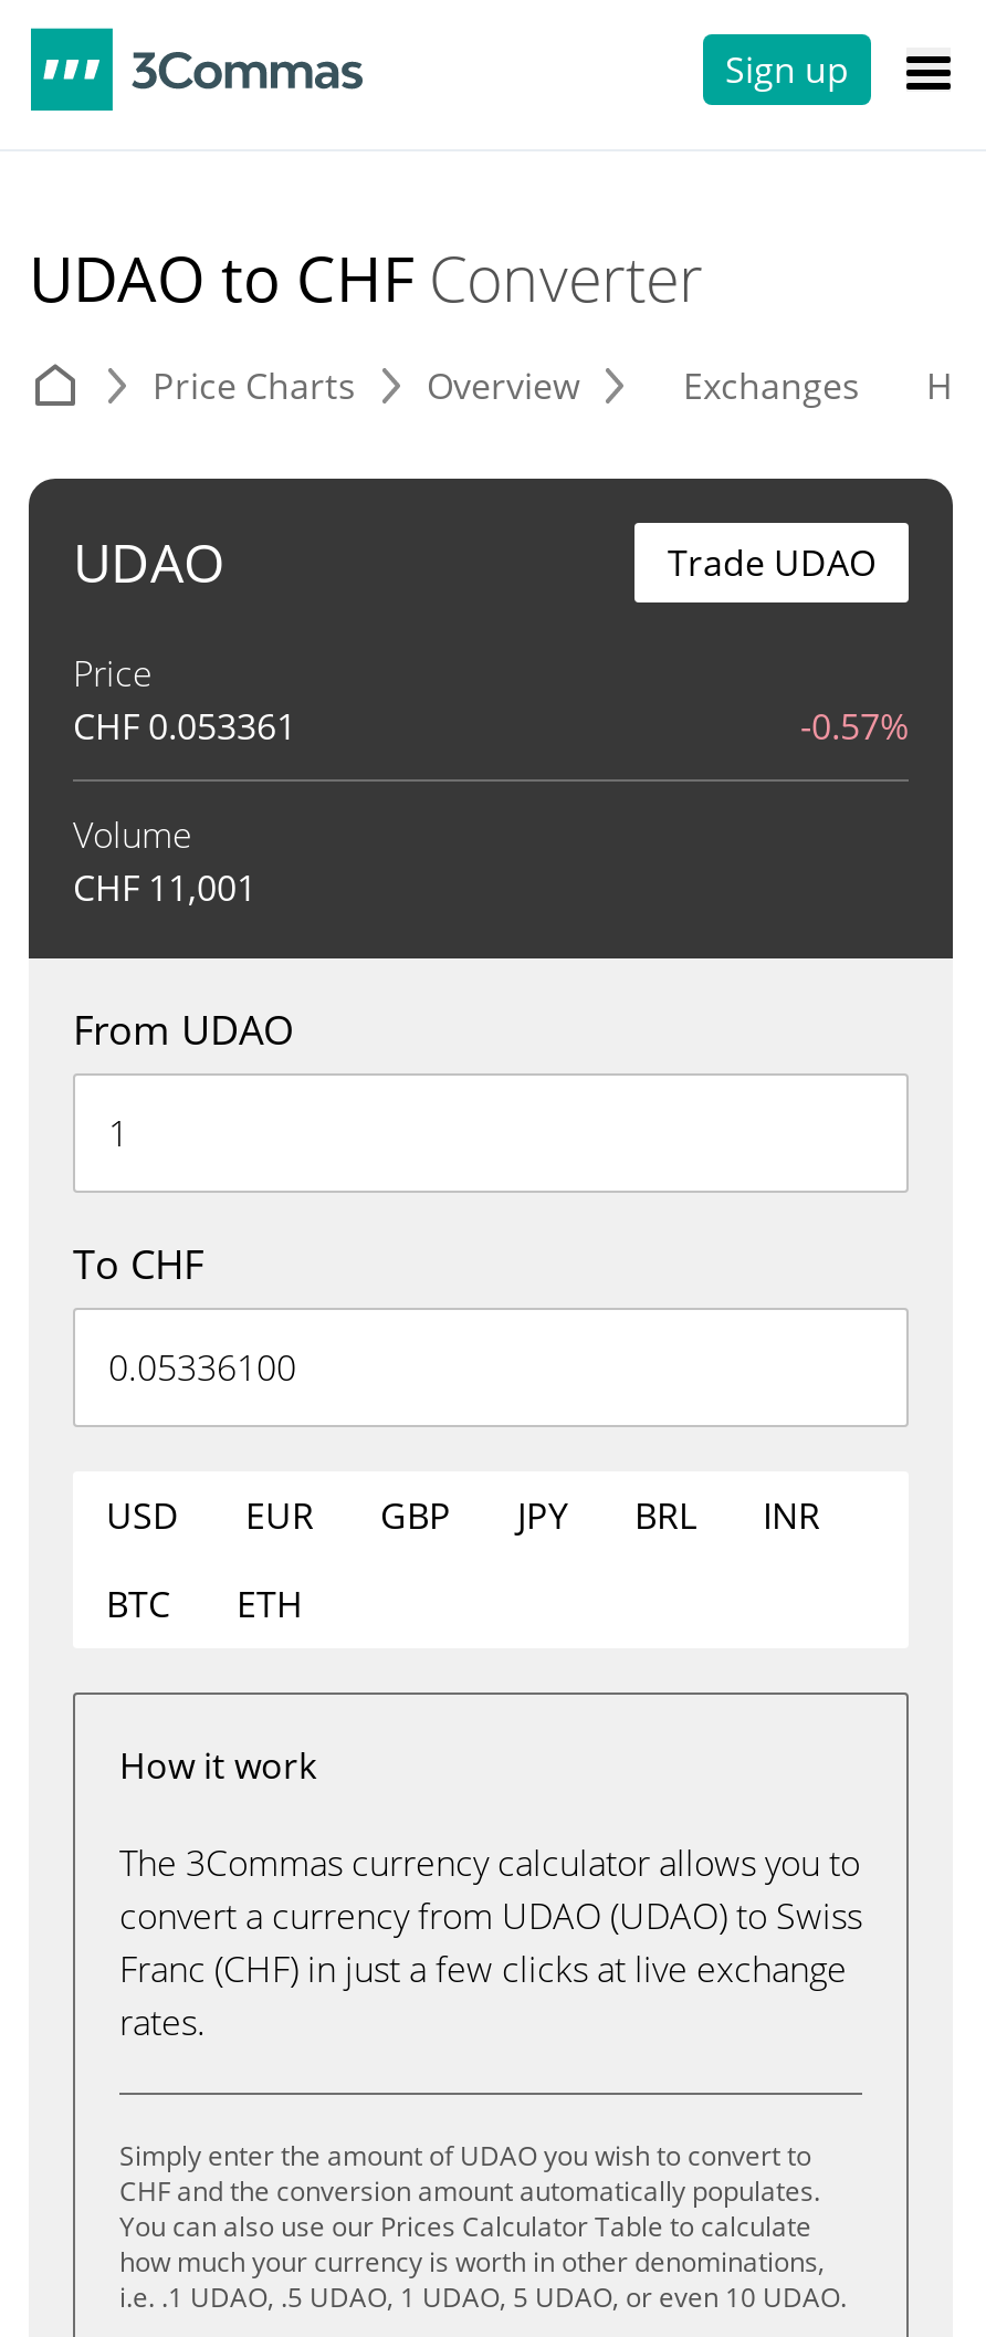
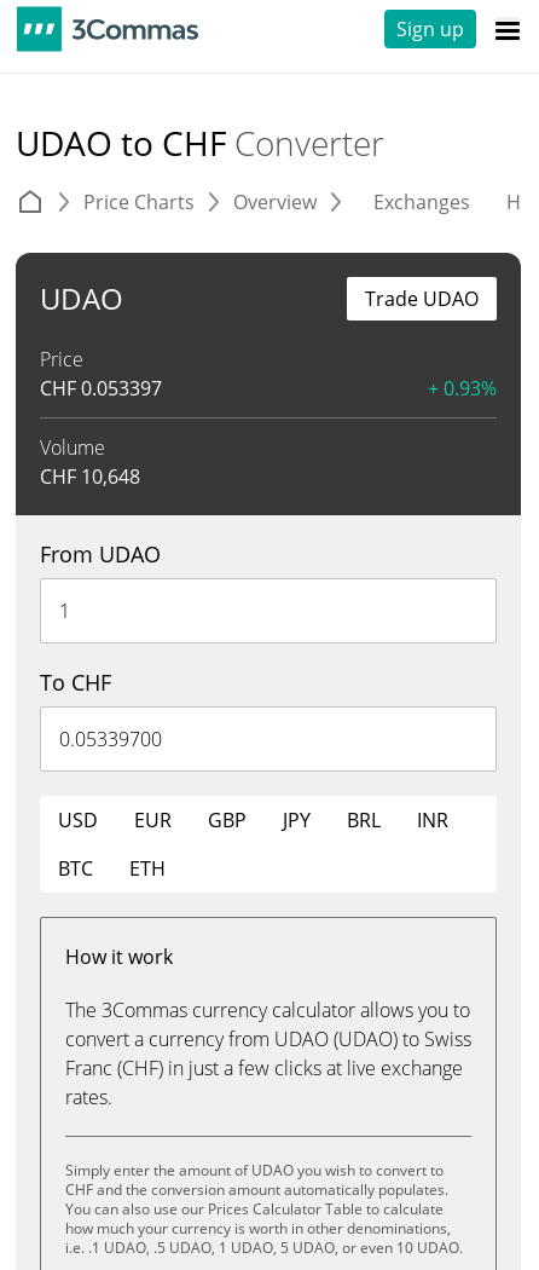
[73,702,909,751] CHF 0.053361 | -0.57% -> [40,375,497,402] CHF 0.053397 | + 0.93%
[73,863,256,912] CHF 11,001 -> [40,463,140,490] CHF 10,648

